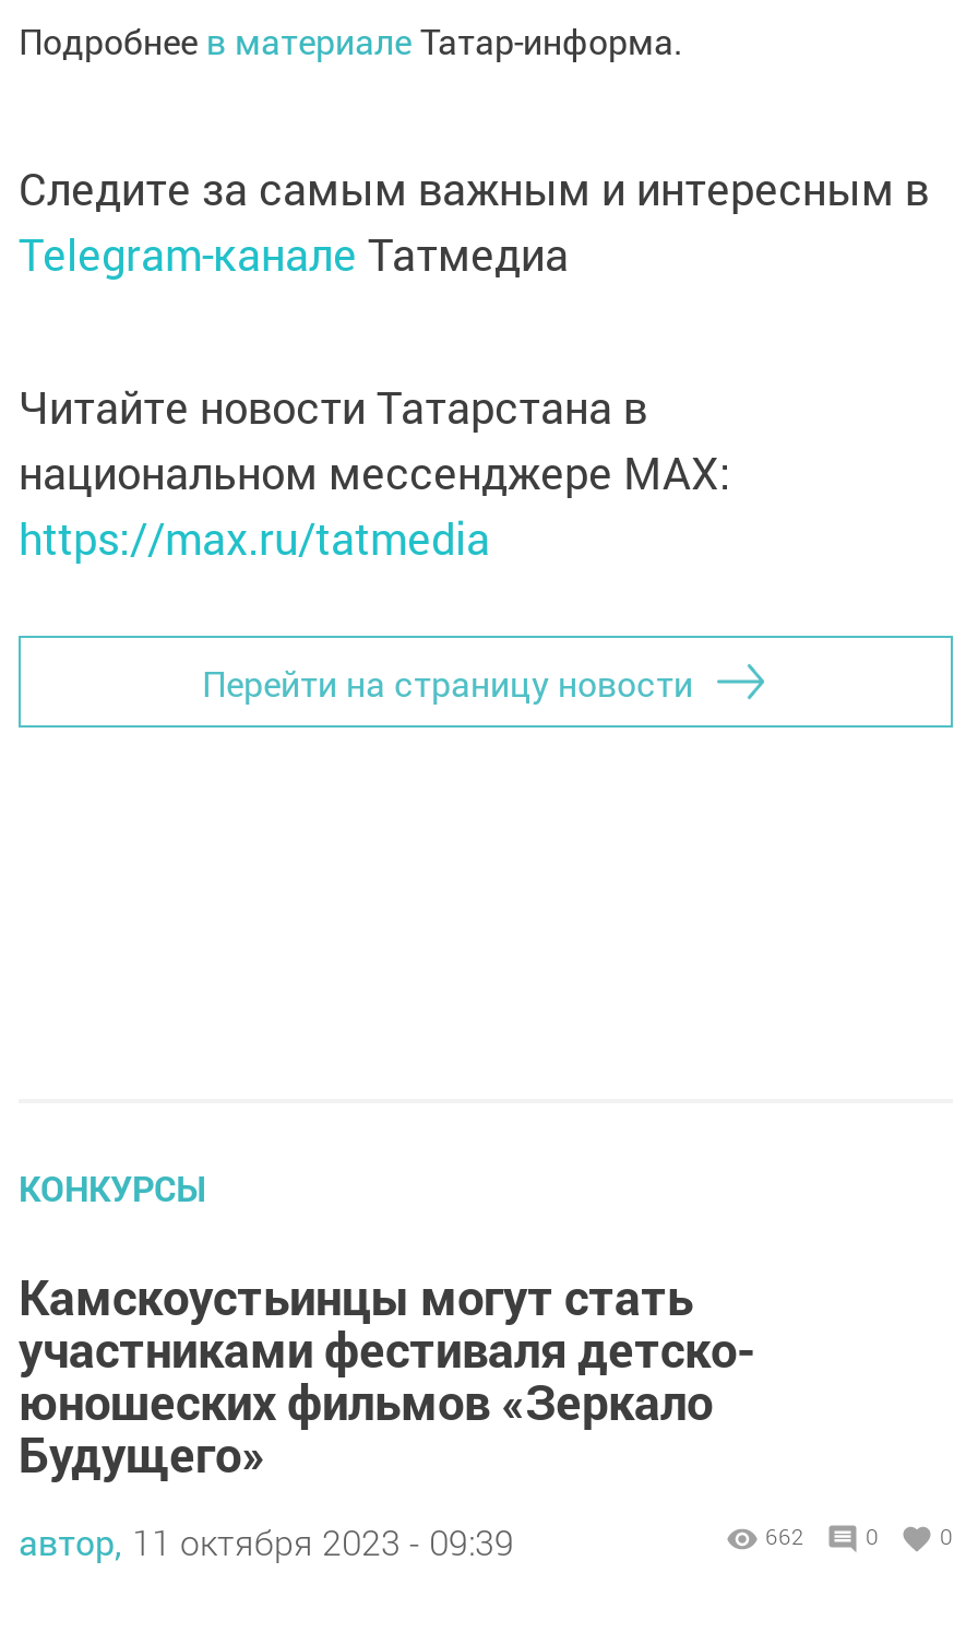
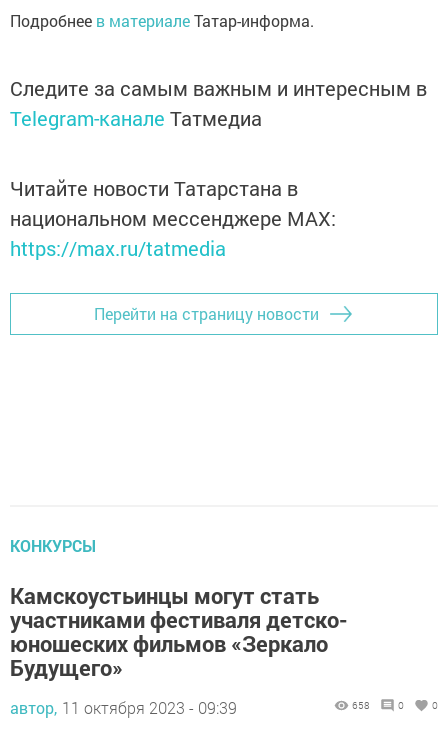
[765,1524,804,1552] 662 -> [352,699,370,712] 658

